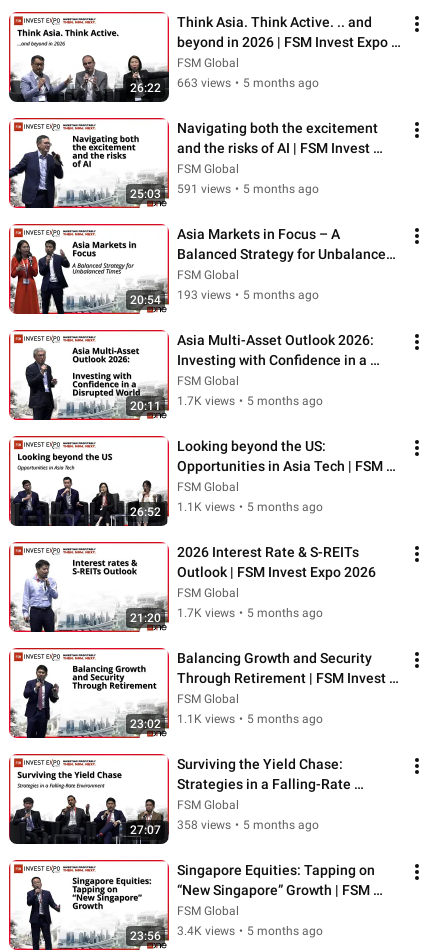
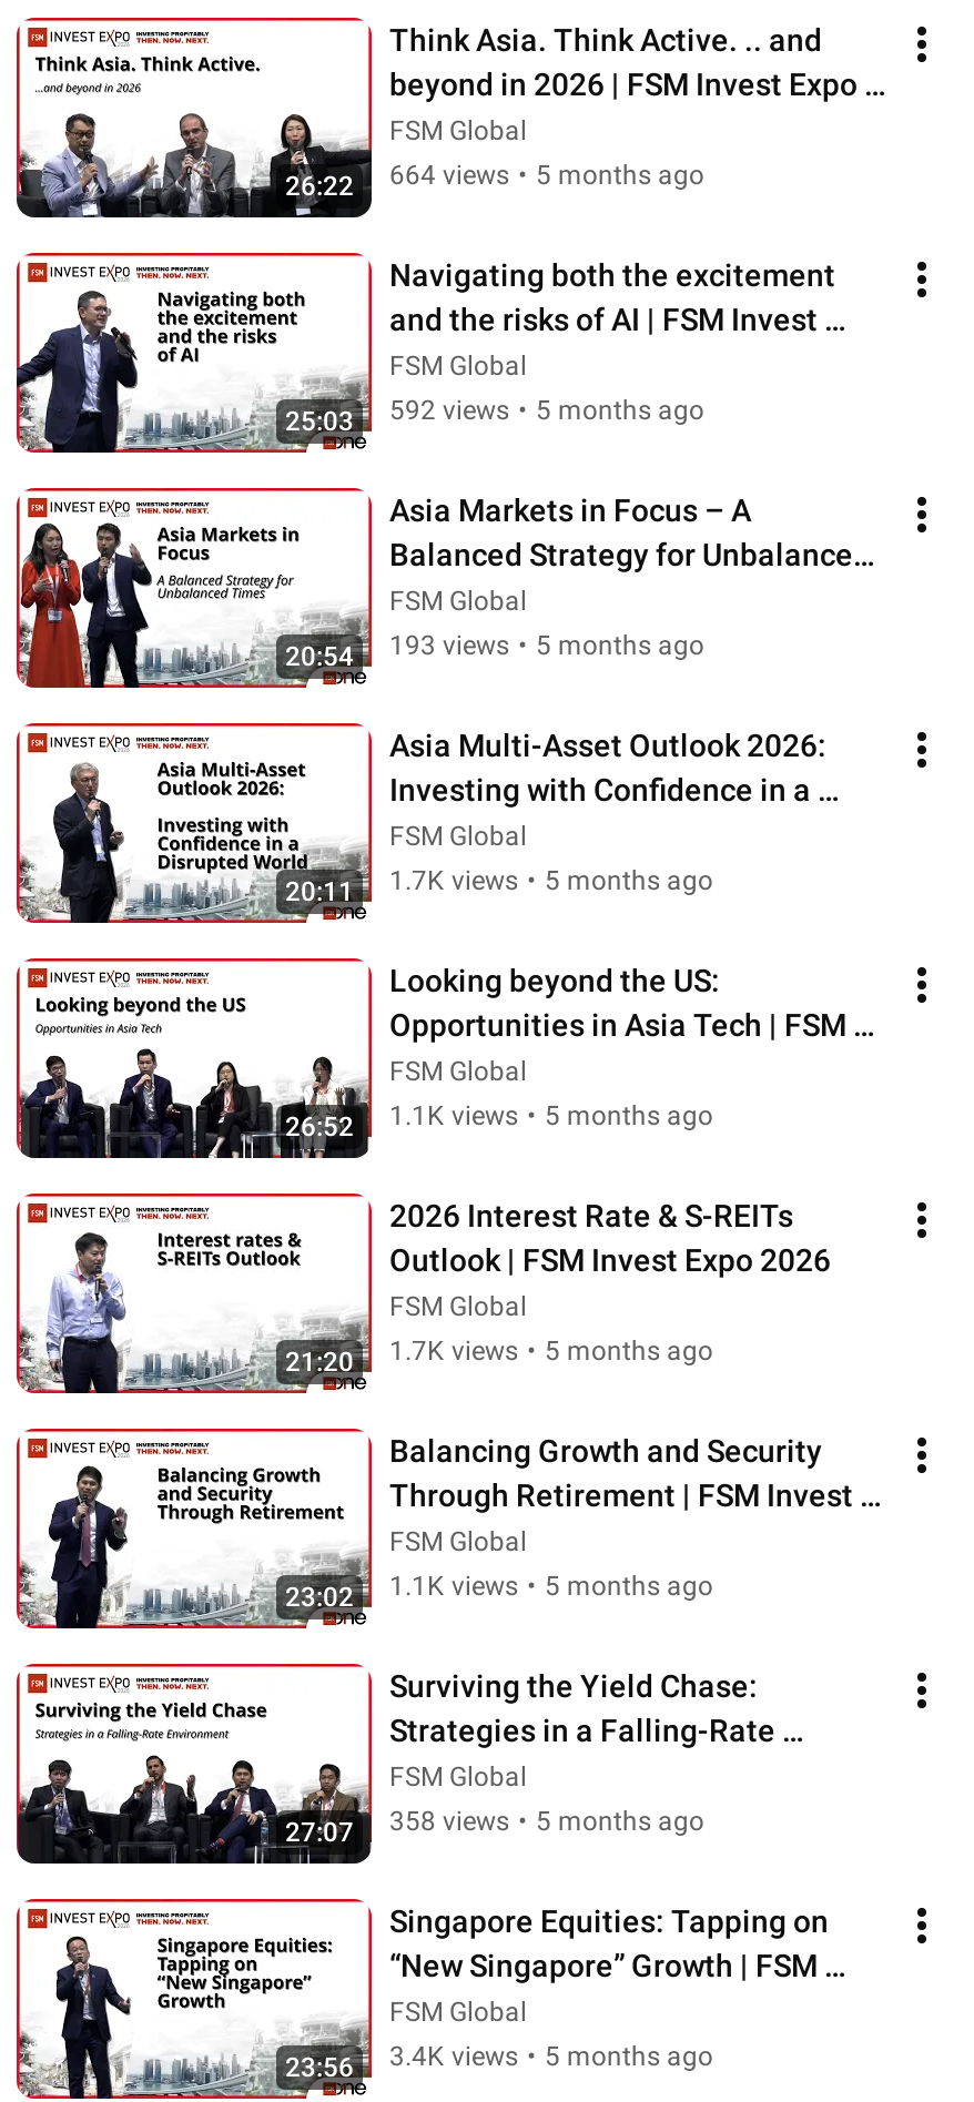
[177,76,319,90] 663 views • 5 months ago -> [389,160,704,191] 664 views • 5 months ago
[177,182,319,196] 591 views • 5 months ago -> [389,395,704,426] 592 views • 5 months ago

